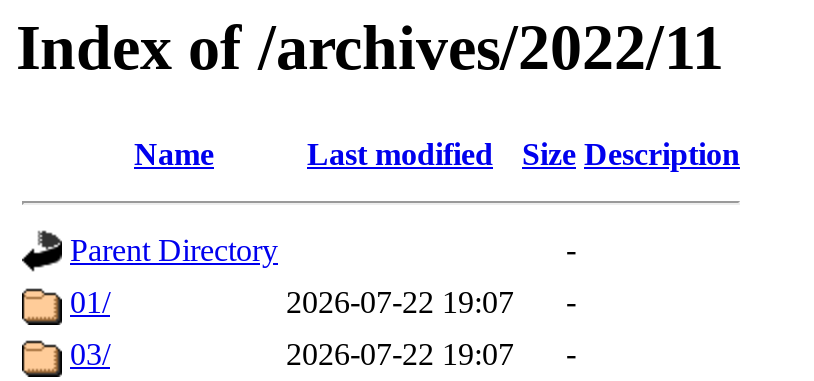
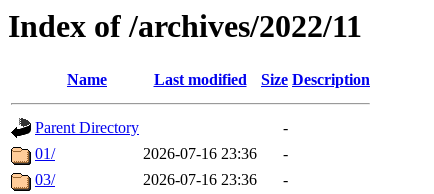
[286,286,514,320] 2026-07-22 19:07 -> [143,145,257,162] 2026-07-16 23:36
[286,338,514,372] 2026-07-22 19:07 -> [143,171,257,188] 2026-07-16 23:36

